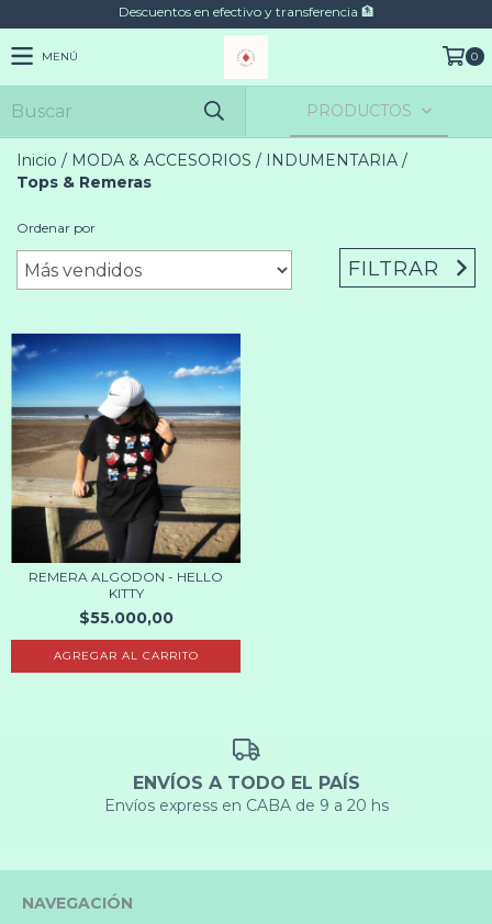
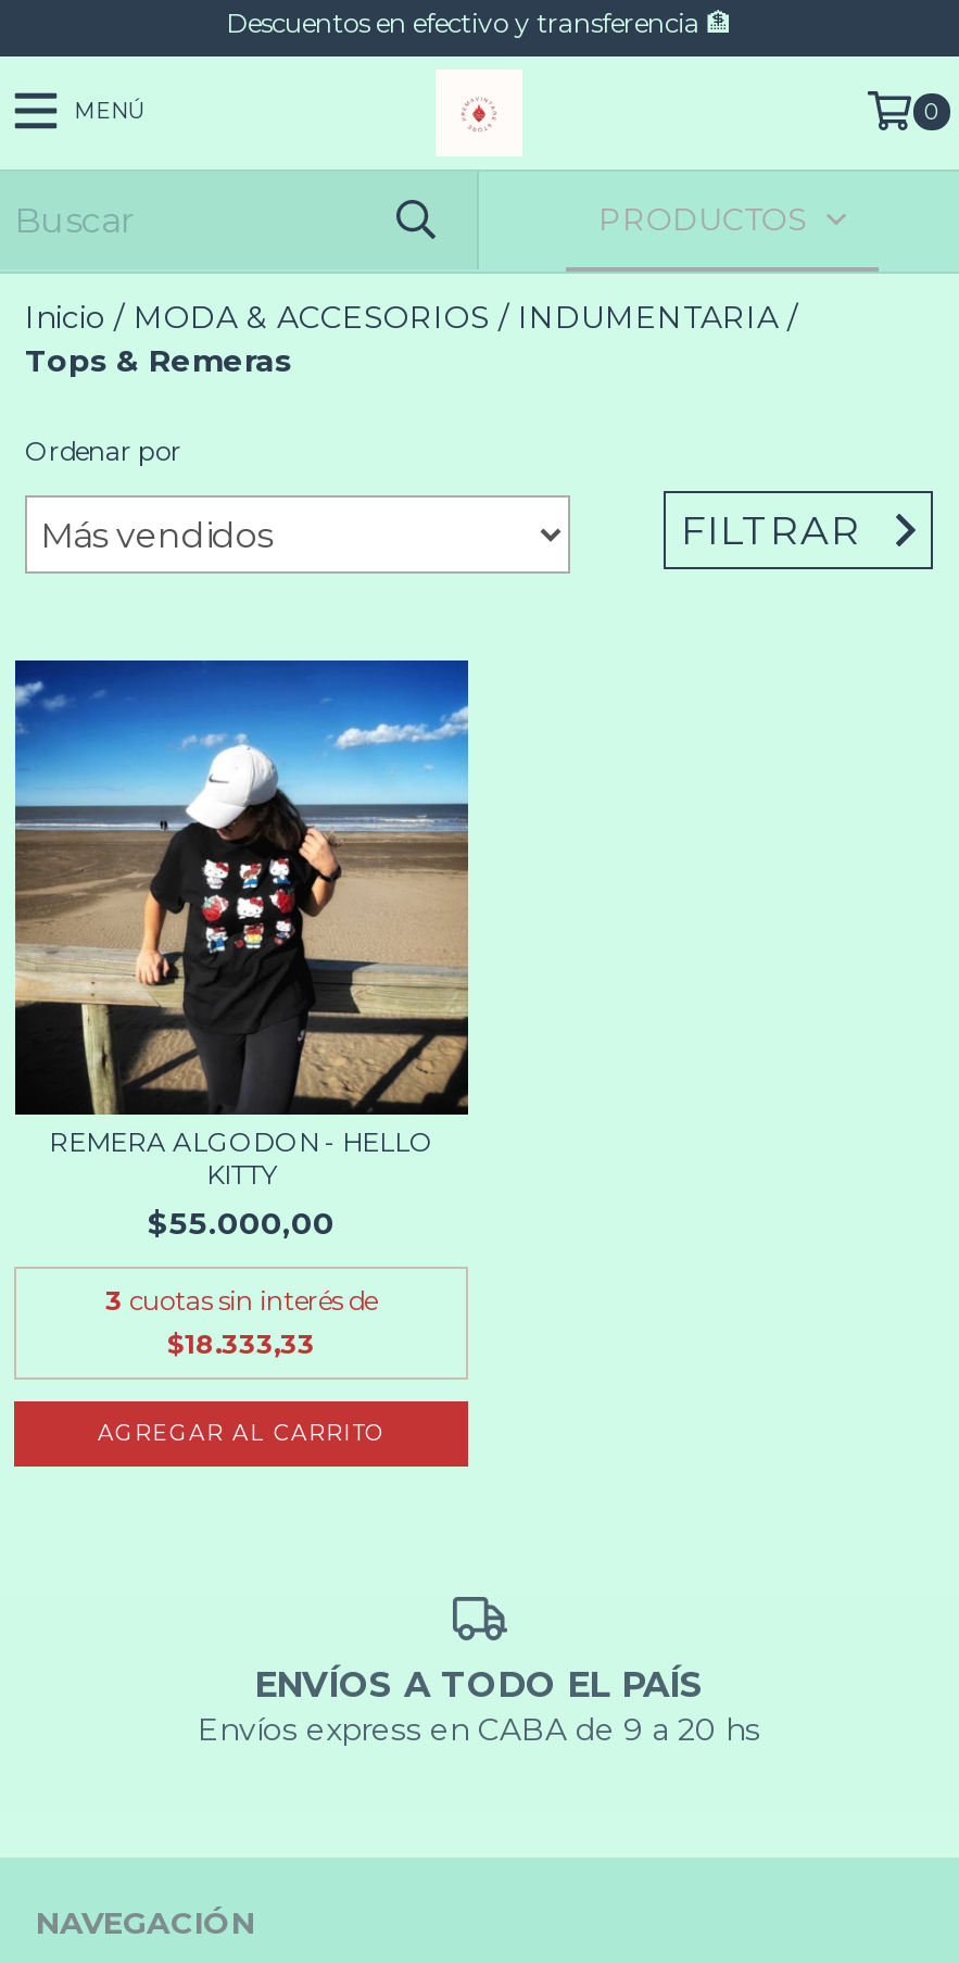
none -> [105,1284,377,1360] 3 cuotas sin interés de | $18.333,33

